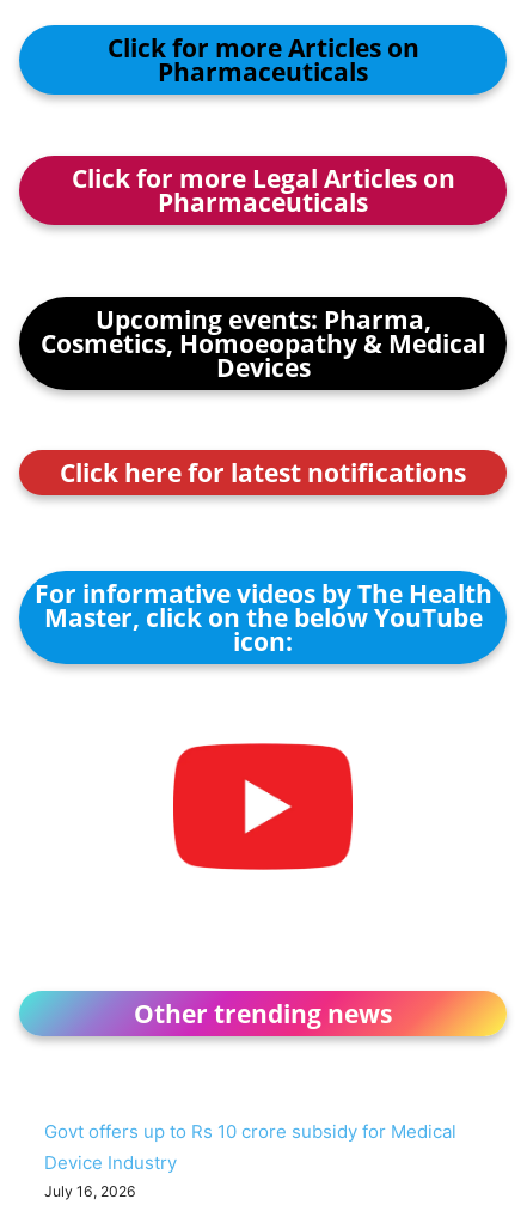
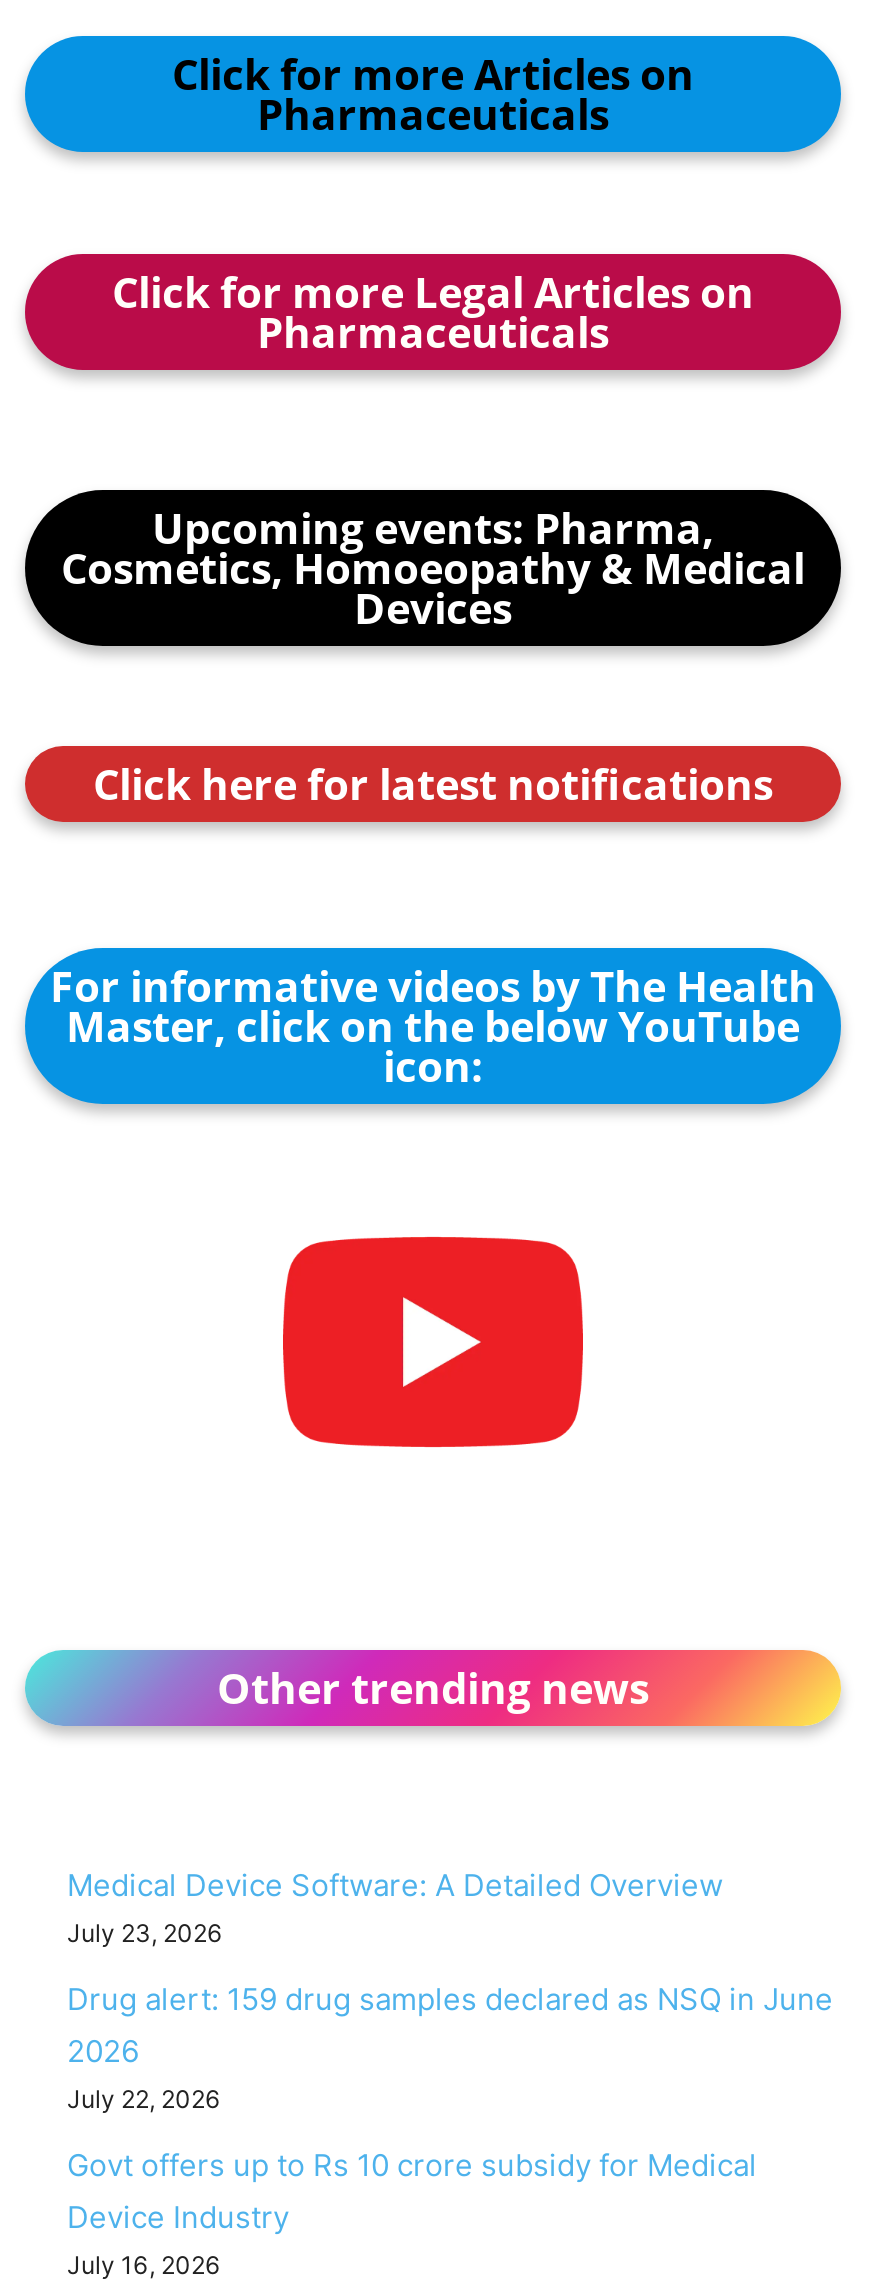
none -> [67,1865,833,2113] Medical Device Software: A Detailed Overview | July 23, 2026 | Drug alert: 159 drug samples declared as NSQ in June | 2026 | July 22, 2026

